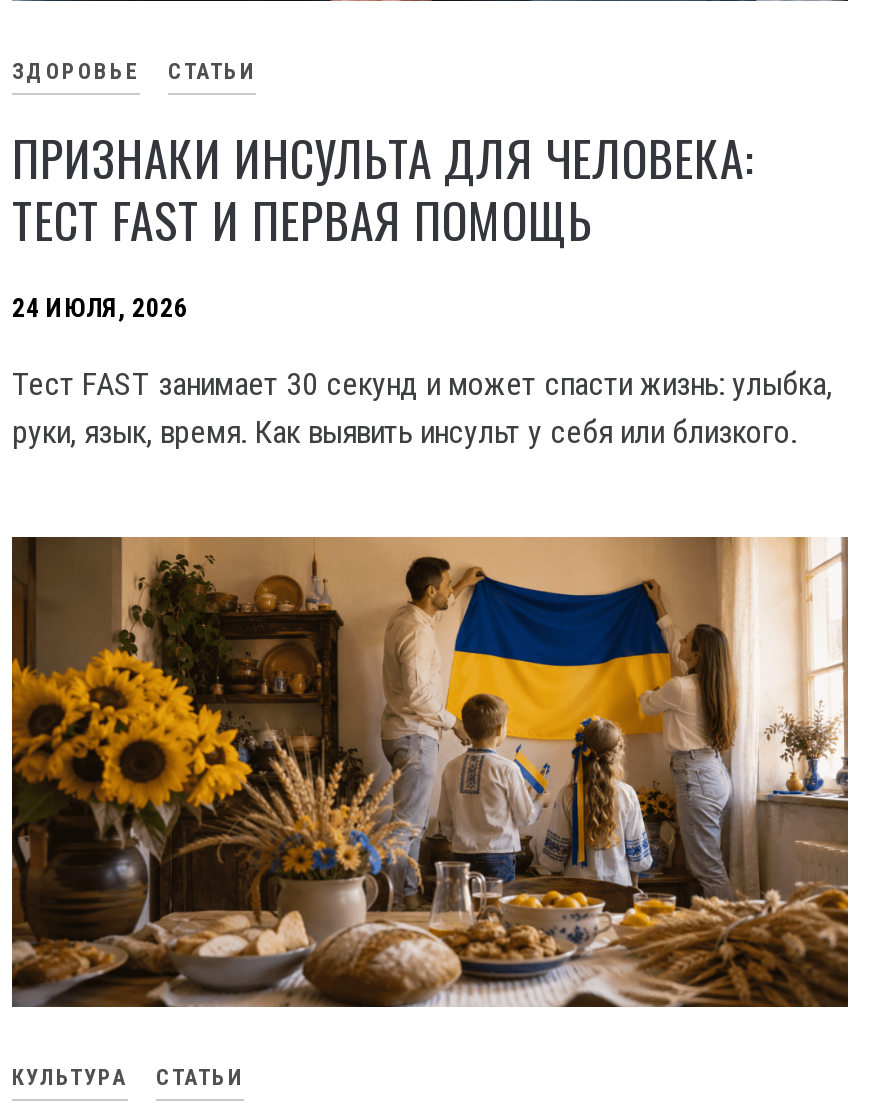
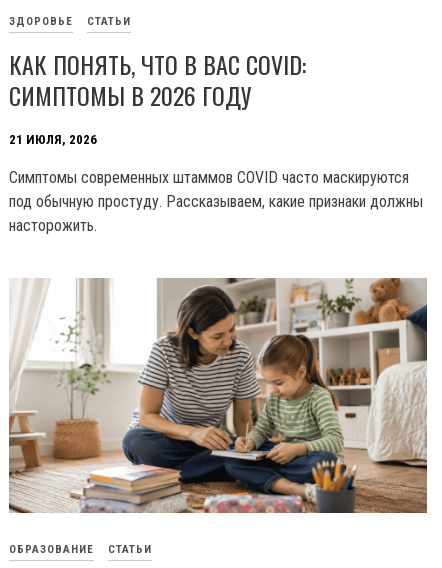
[12,120,752,254] ПРИЗНАКИ ИНСУЛЬТА ДЛЯ ЧЕЛОВЕКА: | ТЕСТ FAST И ПЕРВАЯ ПОМОЩЬ -> [9,46,306,113] КАК ПОНЯТЬ, ЧТО В ВАС COVID: | СИМПТОМЫ В 2026 ГОДУ
[12,293,188,323] 24 ИЮЛЯ, 2026 -> [9,132,97,147] 21 ИЮЛЯ, 2026
[12,364,832,450] Тест FAST занимает 30 секунд и может спасти жизнь: улыбка, | руки, язык, время. Как выявить инсульт у себя или близкого. -> [9,168,423,235] Симптомы современных штаммов COVID часто маскируются | под обычную простуду. Рассказываем, какие признаки должны | насторожить.
[10,534,848,1091] [image] | КУЛЬТУРА -> [9,277,428,555] [image] | ОБРАЗОВАНИЕ

